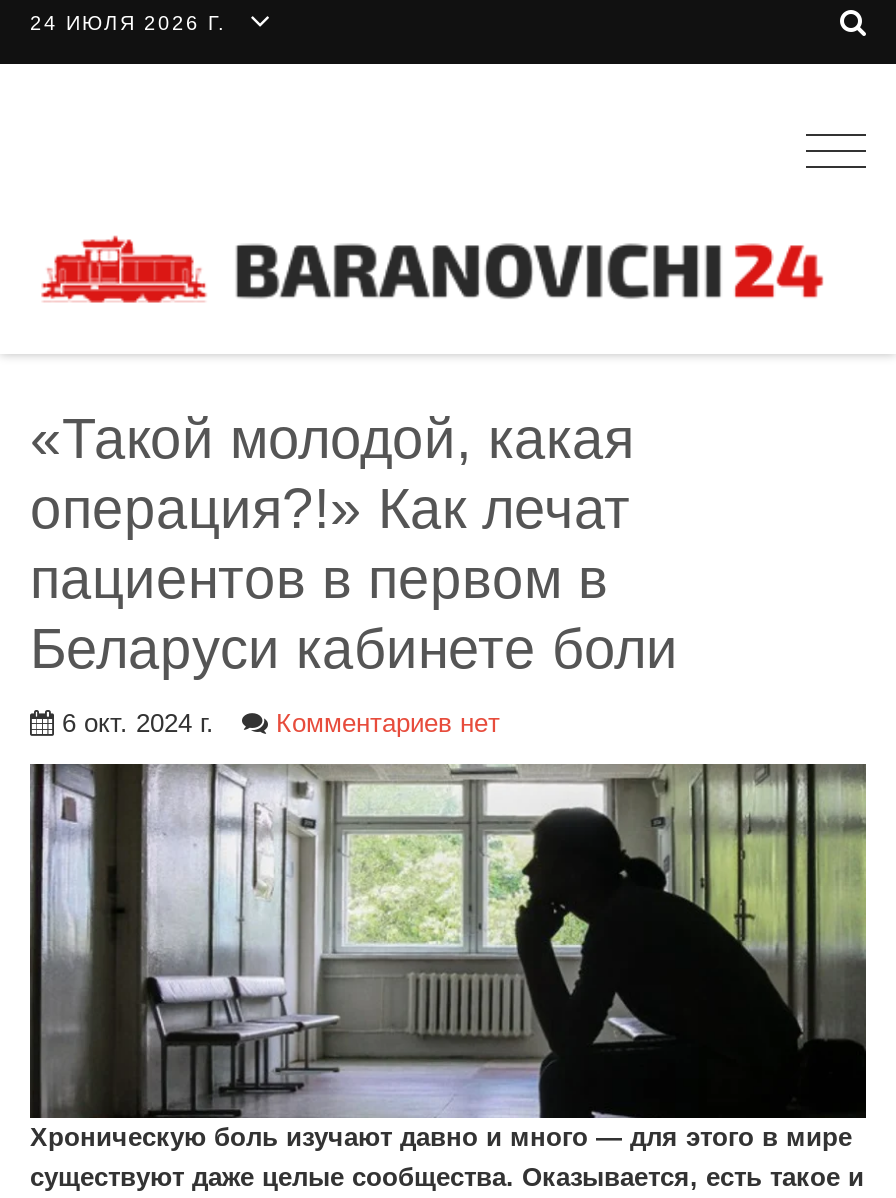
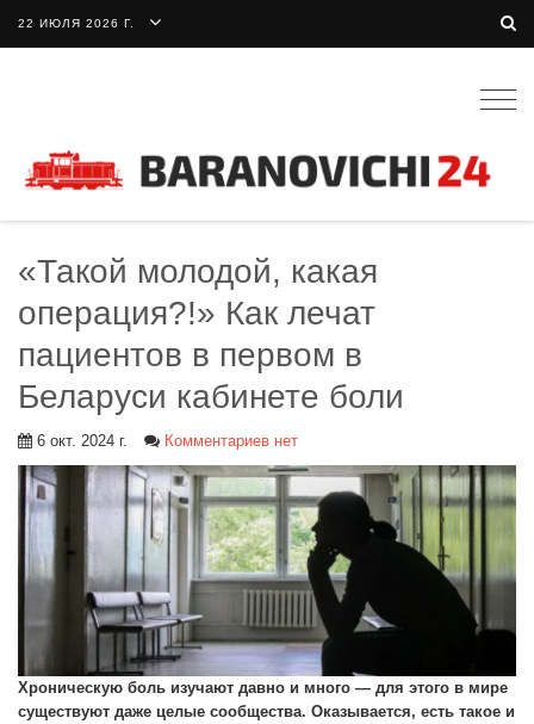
[30,12,226,34] 24 ИЮЛЯ 2026 Г. -> [18,17,135,30] 22 ИЮЛЯ 2026 Г.

